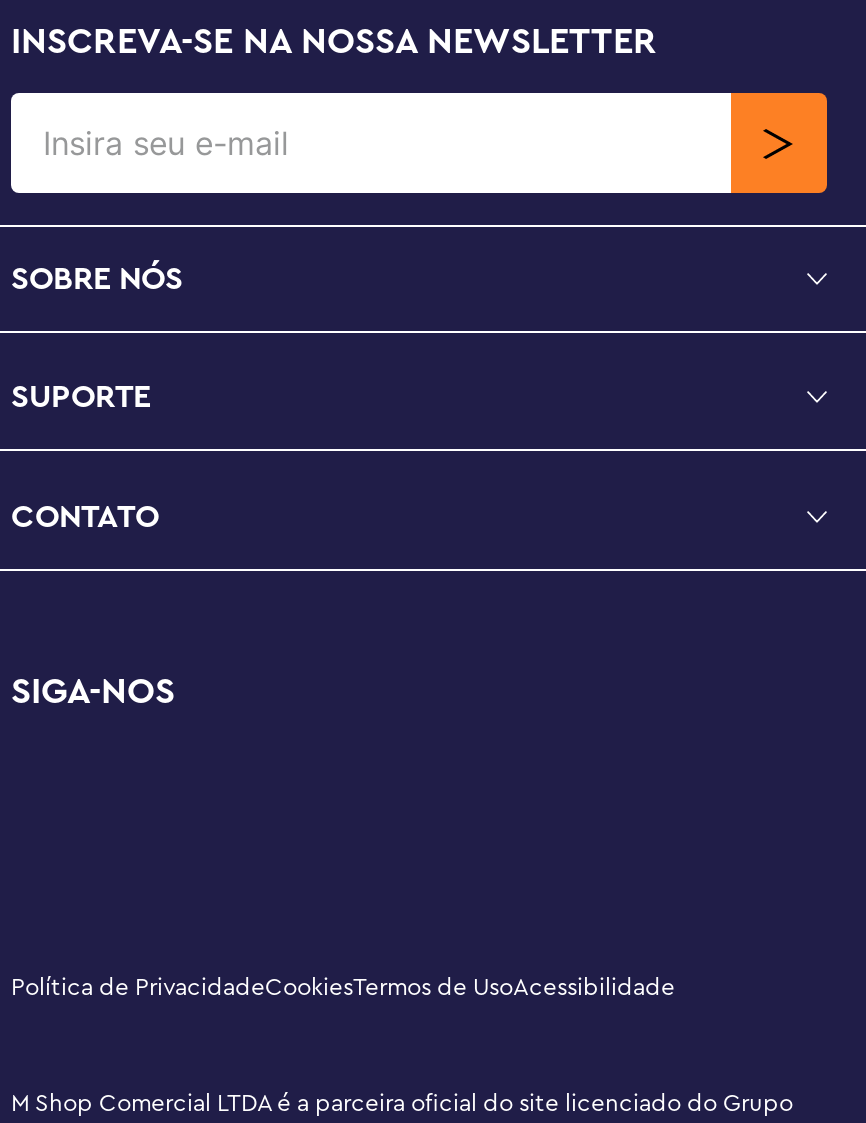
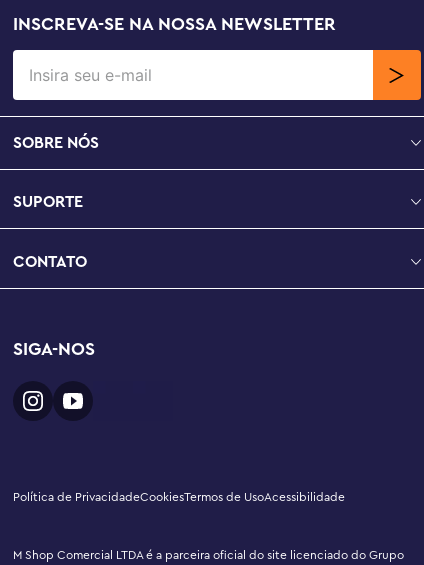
none -> [14,382,92,420] [image]

